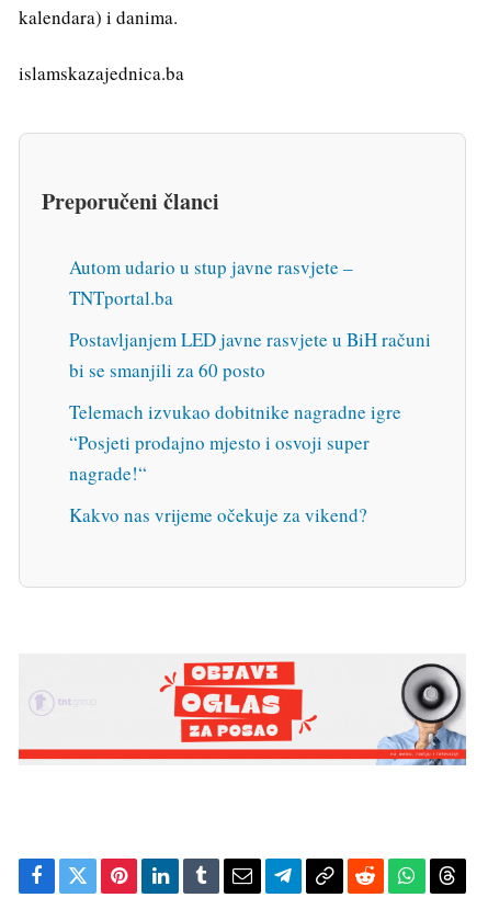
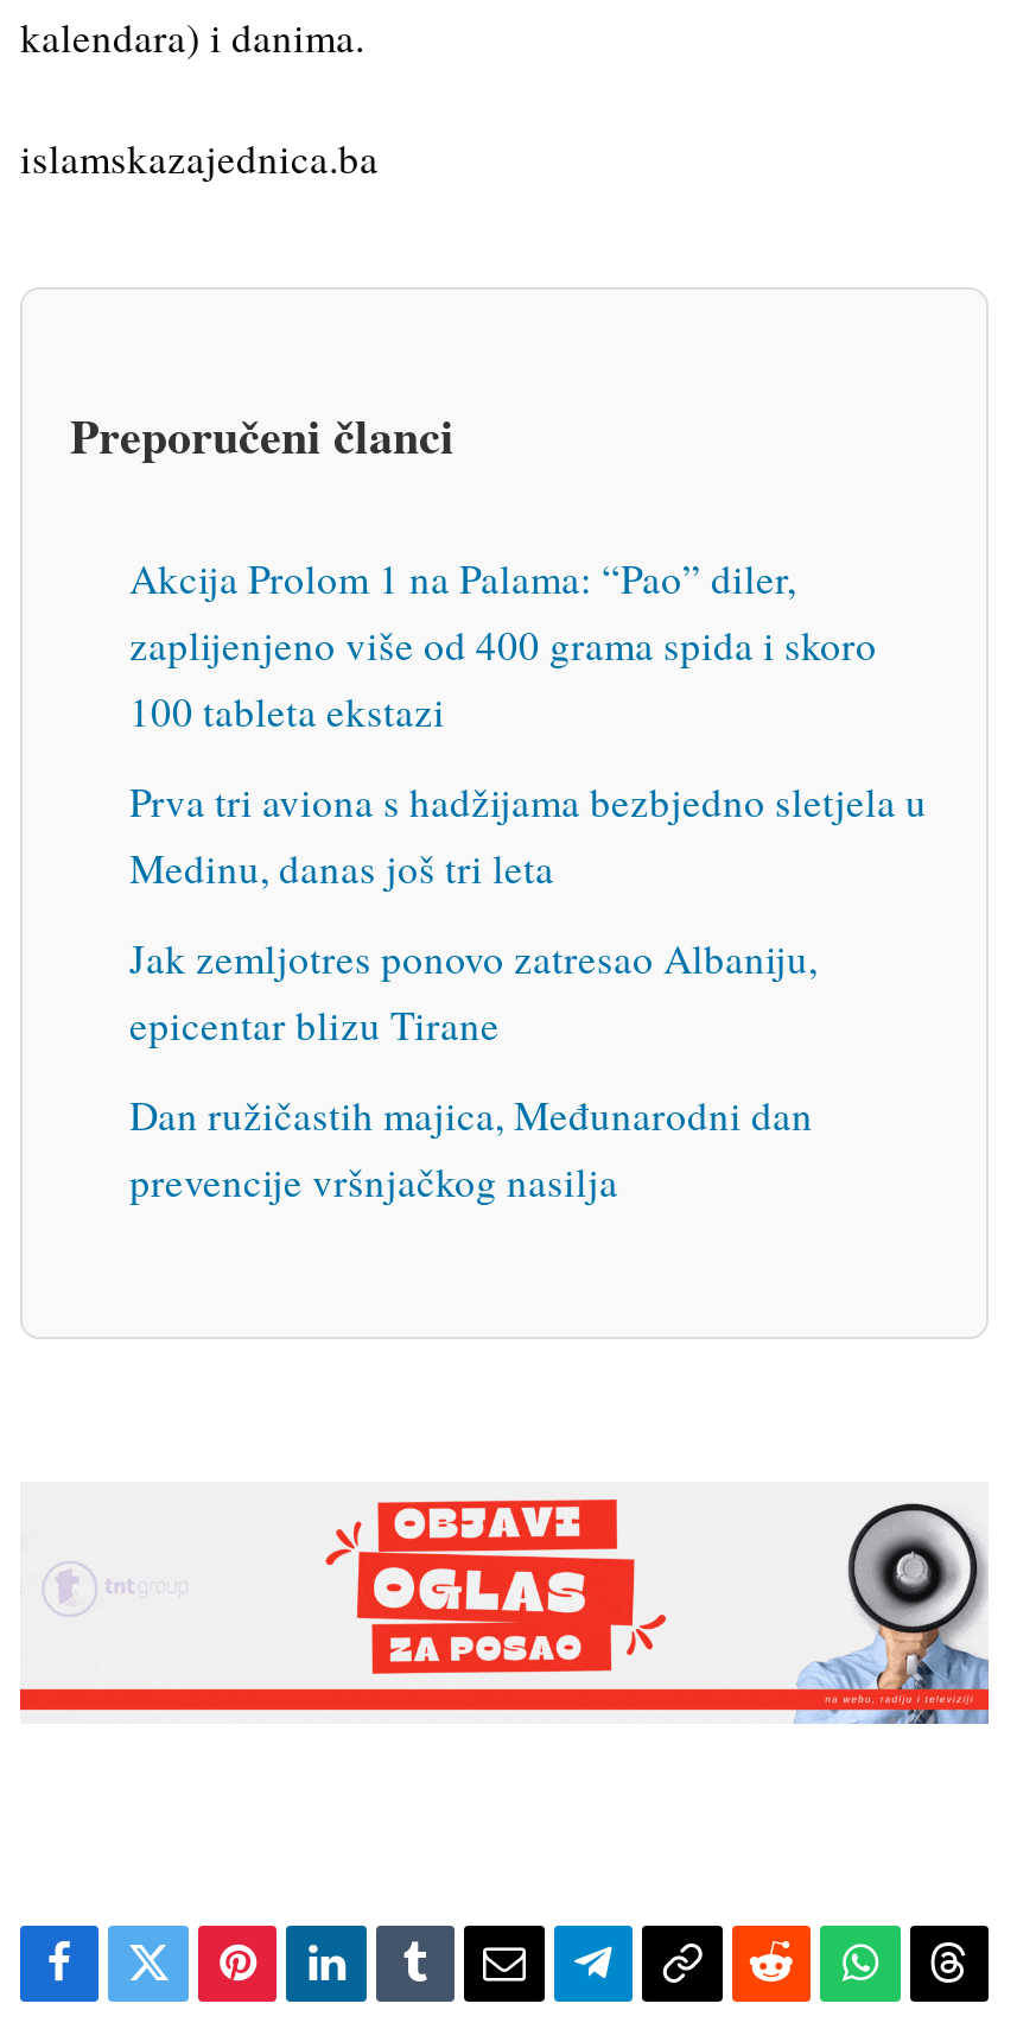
[69,254,353,310] Autom udario u stup javne rasvjete – | TNTportal.ba -> [129,551,877,738] Akcija Prolom 1 na Palama: “Pao” diler, | zaplijenjeno više od 400 grama spida i skoro | 100 tableta ekstazi
[69,327,431,383] Postavljanjem LED javne rasvjete u BiH računi | bi se smanjili za 60 posto -> [129,774,927,895] Prva tri aviona s hadžijama bezbjedno sletjela u | Medinu, danas još tri leta
[69,399,401,486] Telemach izvukao dobitnike nagradne igre | “Posjeti prodajno mjesto i osvoji super | nagrade!“ -> [129,931,818,1052] Jak zemljotres ponovo zatresao Albaniju, | epicentar blizu Tirane
[69,502,367,527] Kakvo nas vrijeme očekuje za vikend? -> [129,1088,813,1209] Dan ružičastih majica, Međunarodni dan | prevencije vršnjačkog nasilja

